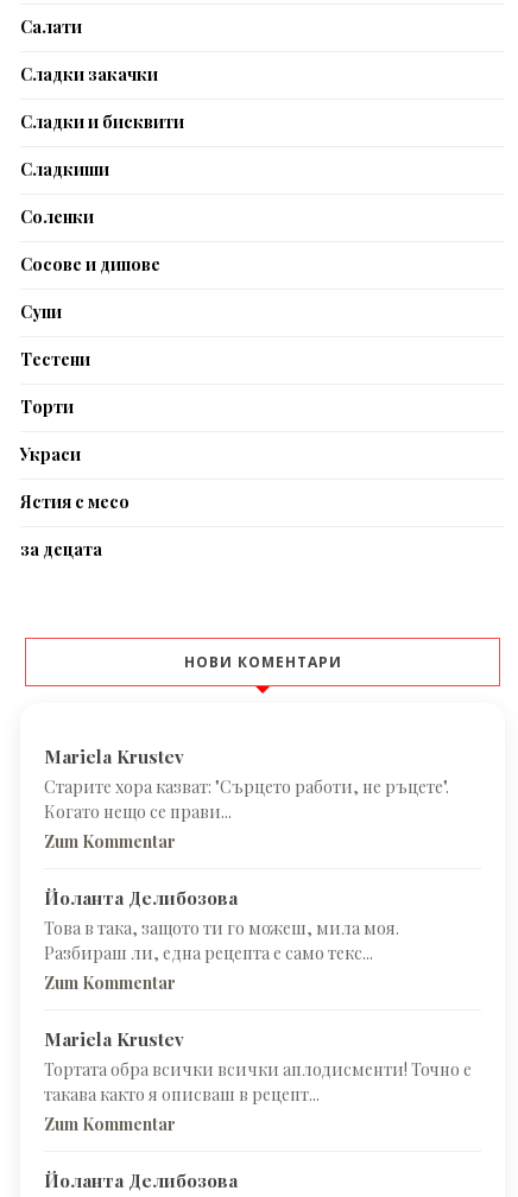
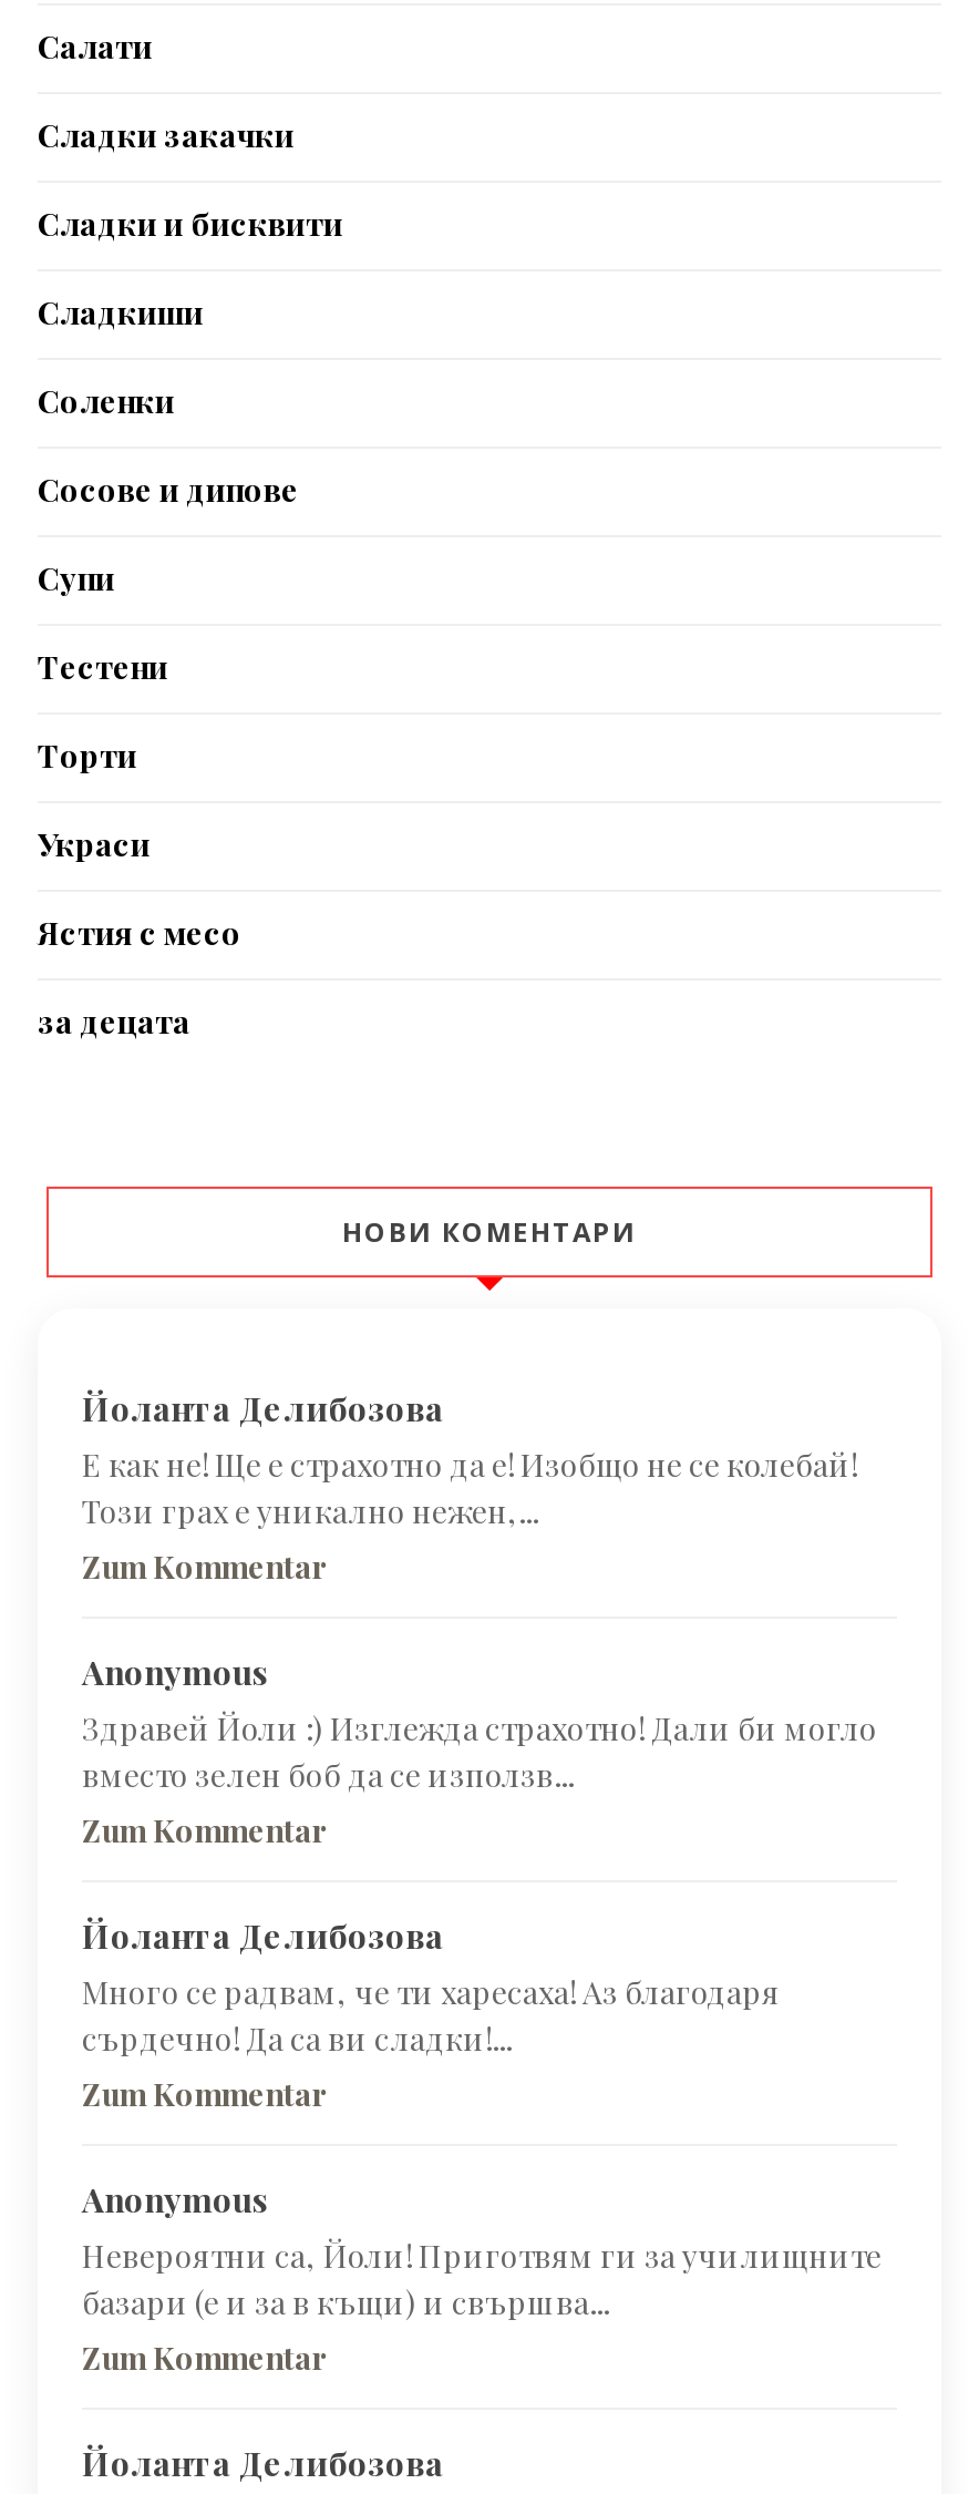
[44,745,449,823] Mariela Krustev | Старите хора казват: "Сърцето работи, не ръцете". | Когато нещо се прави... -> [82,1386,877,1796] Йоланта Делибозова | Е как не! Ще е страхотно да е! Изобщо не се колебай! | Този грах е уникално нежен,... | Zum Kommentar | Anonymous | Здравей Йоли :) Изглежда страхотно! Дали би могло | вместо зелен боб да се използв...
[44,917,399,964] Това в така, защото ти го можеш, мила моя. | Разбираш ли, една рецепта е само текс... -> [82,1971,780,2060] Много се радвам, че ти харесаха! Аз благодаря | сърдечно! Да са ви сладки!...
[44,1027,472,1106] Mariela Krustev | Тортата обра всички всички аплодисменти! Точно е | такава както я описваш в рецепт... -> [82,2178,882,2324] Anonymous | Невероятни са, Йоли! Приготвям ги за училищните | базари (е и за в къщи) и свършва...

